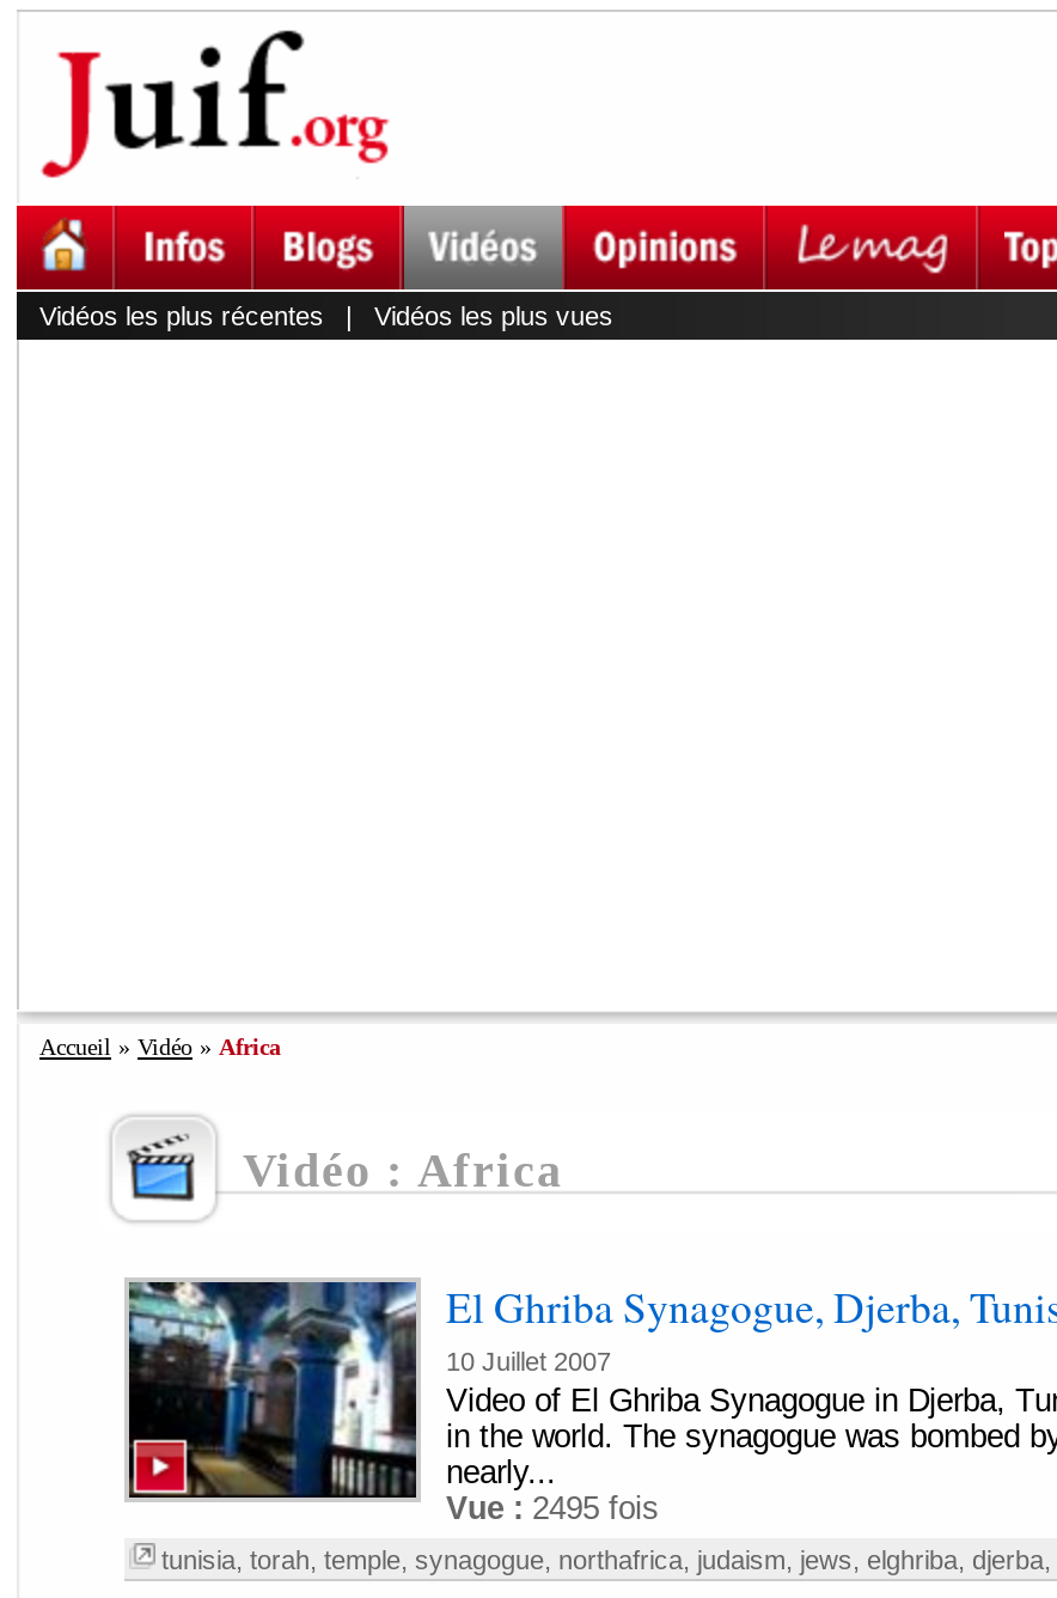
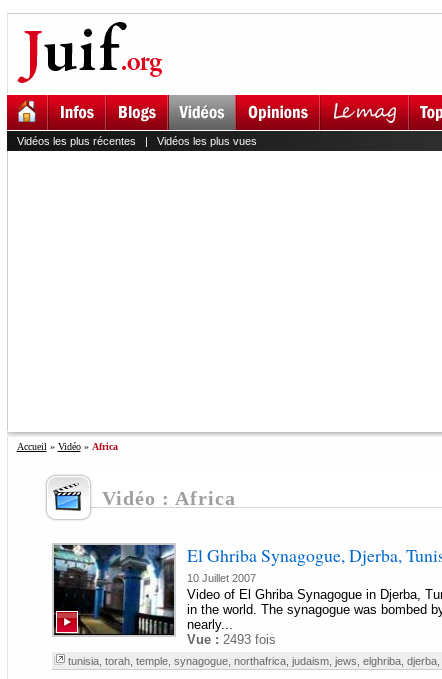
[446,1490,659,1526] Vue : 2495 fois -> [186,632,275,647] Vue : 2493 fois

